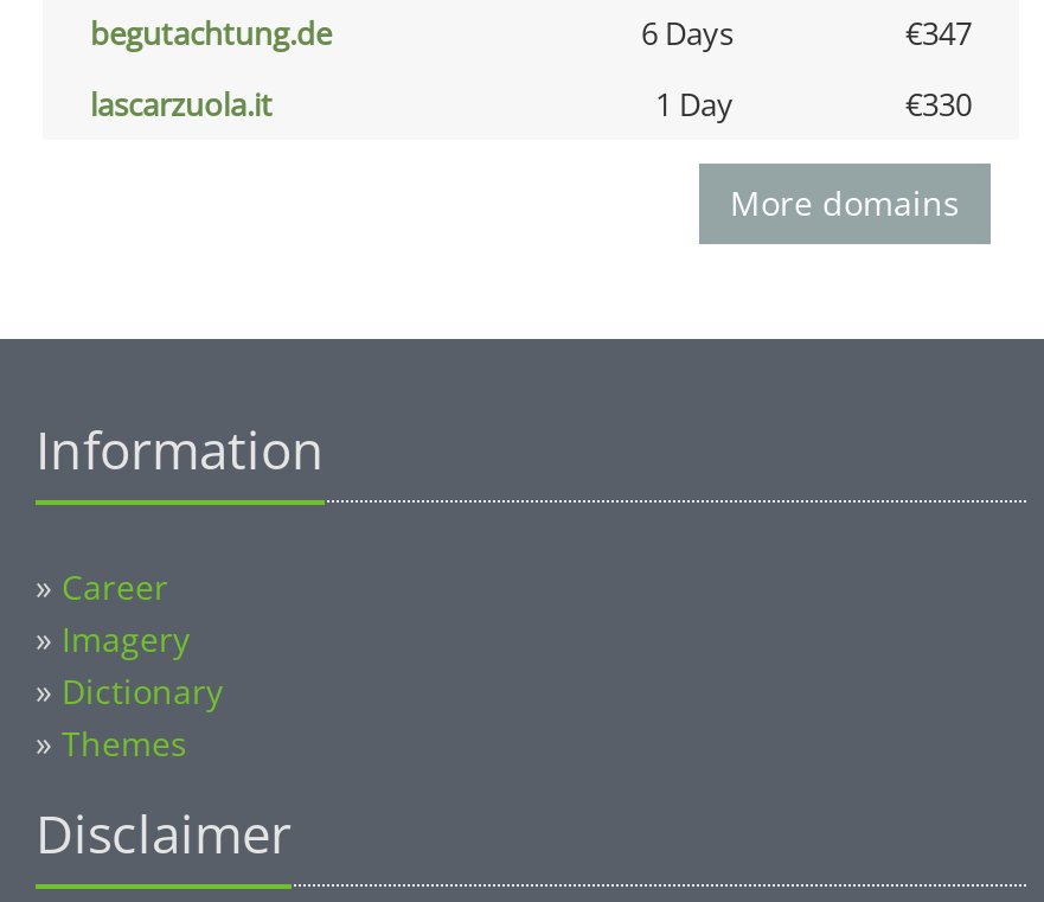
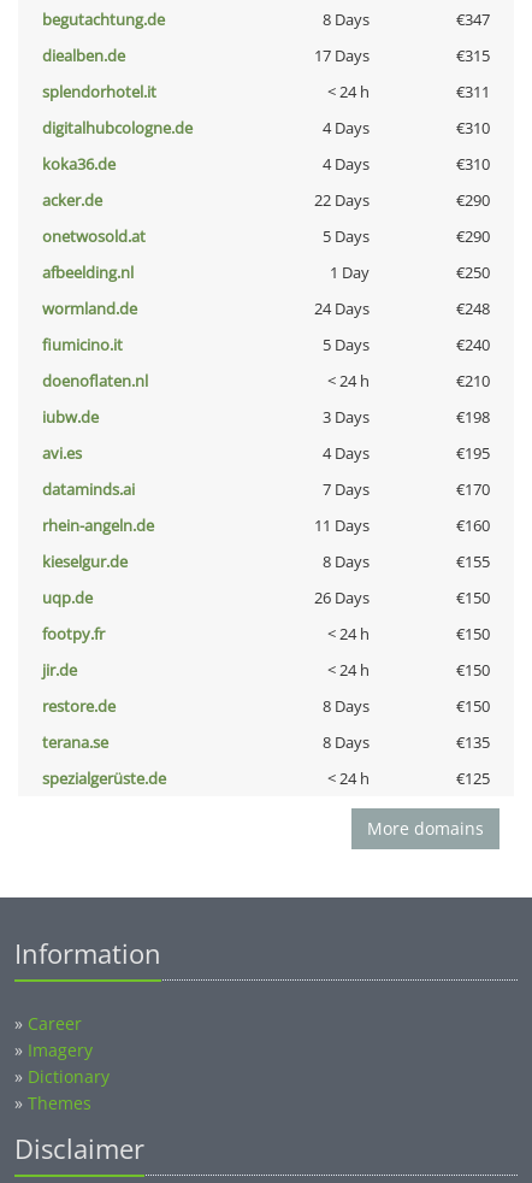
[641,12,734,55] 6 Days -> [322,8,369,30] 8 Days
[90,83,273,126] lascarzuola.it -> [42,45,490,283] diealben.de | 17 Days | €315 | splendorhotel.it | < 24 h | €311 | digitalhubcologne.de | 4 Days | €310 | koka36.de | 4 Days | €310 | acker.de | 22 Days | €290 | onetwosold.at | 5 Days | €290 | afbeelding.nl
[905,83,972,126] €330 -> [42,261,490,789] €250 | wormland.de | 24 Days | €248 | fiumicino.it | 5 Days | €240 | doenoflaten.nl | < 24 h | €210 | iubw.de | 3 Days | €198 | avi.es | 4 Days | €195 | dataminds.ai | 7 Days | €170 | rhein-angeln.de | 11 Days | €160 | kieselgur.de | 8 Days | €155 | uqp.de | 26 Days | €150 | footpy.fr | < 24 h | €150 | jir.de | < 24 h | €150 | restore.de | 8 Days | €150 | terana.se | 8 Days | €135 | spezialgerüste.de | < 24 h | €125

